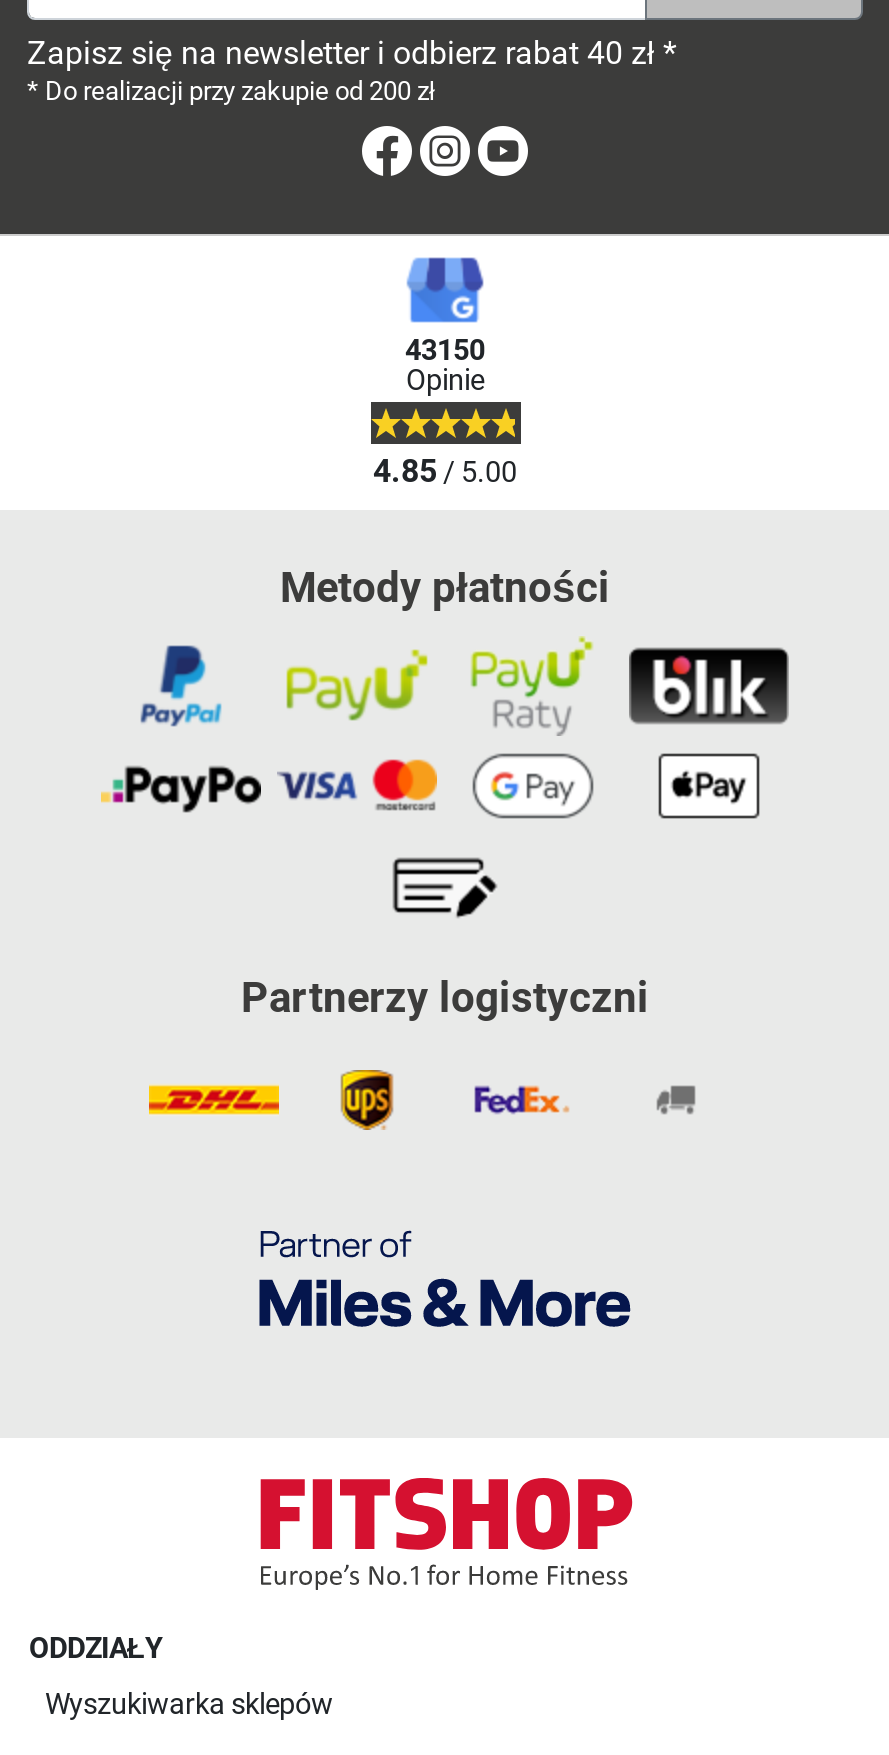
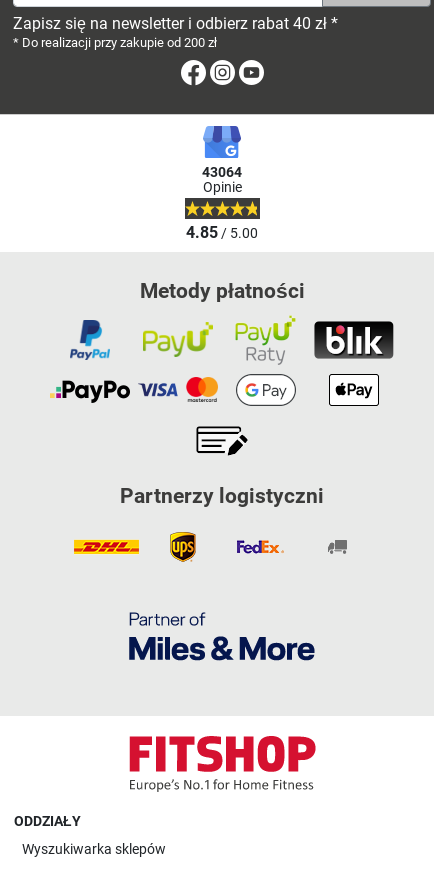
[405,334,485,368] 43150 -> [202,164,242,181] 43064

